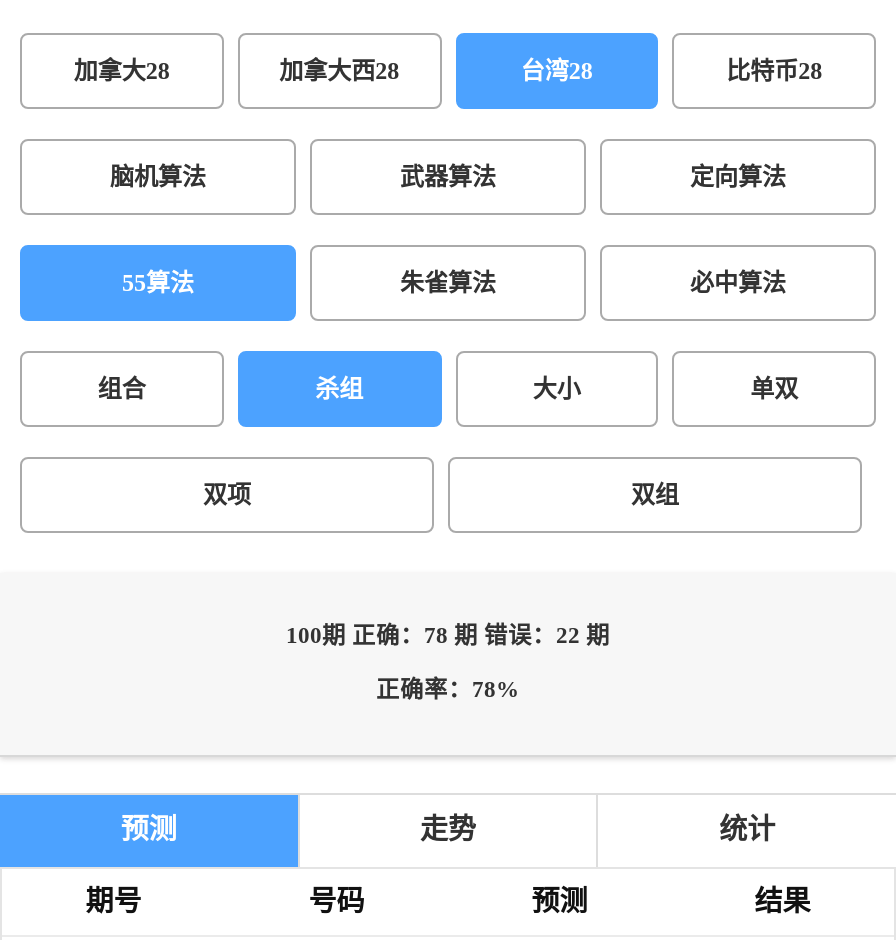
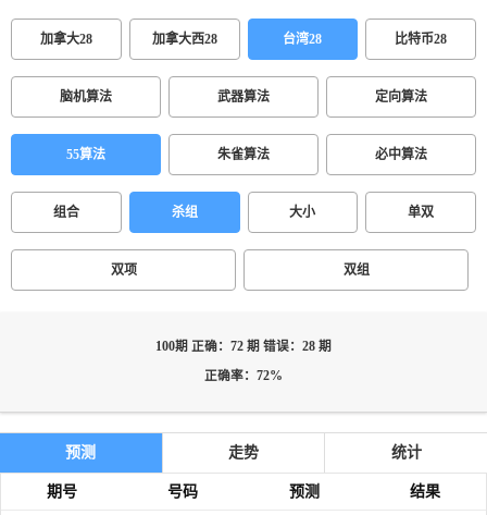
[286,623,610,649] 100期 正确：78 期 错误：22 期 -> [155,340,332,354] 100期 正确：72 期 错误：28 期
[376,677,520,703] 正确率：78% -> [204,369,283,383] 正确率：72%

